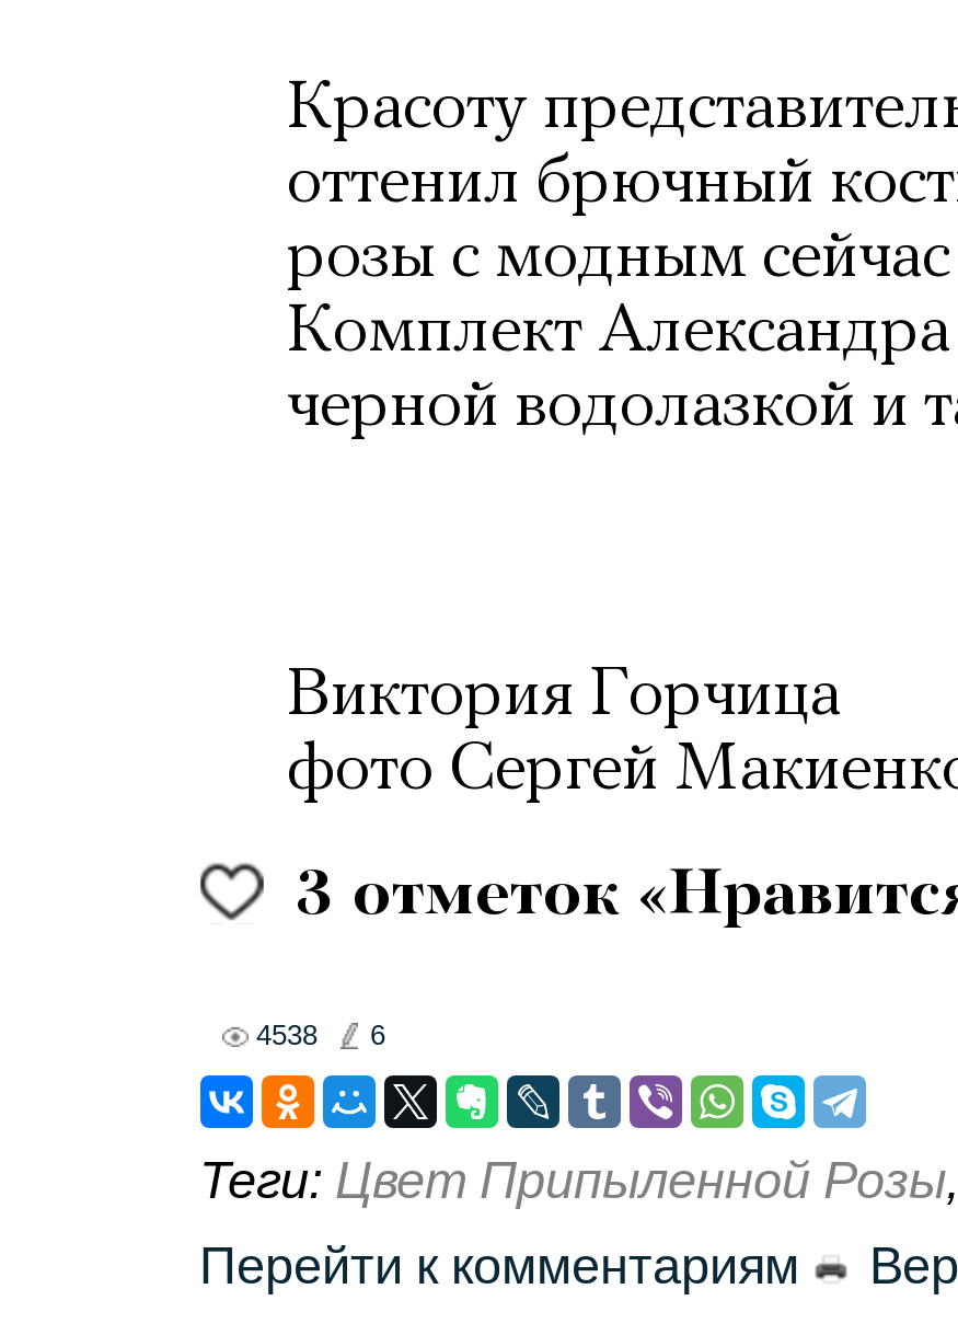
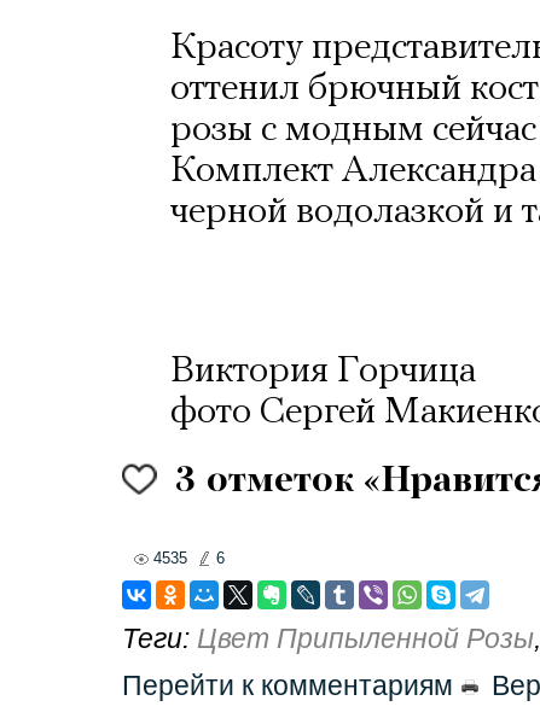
[256,1018,385,1051] 4538 6 -> [153,549,224,567] 4535 6

